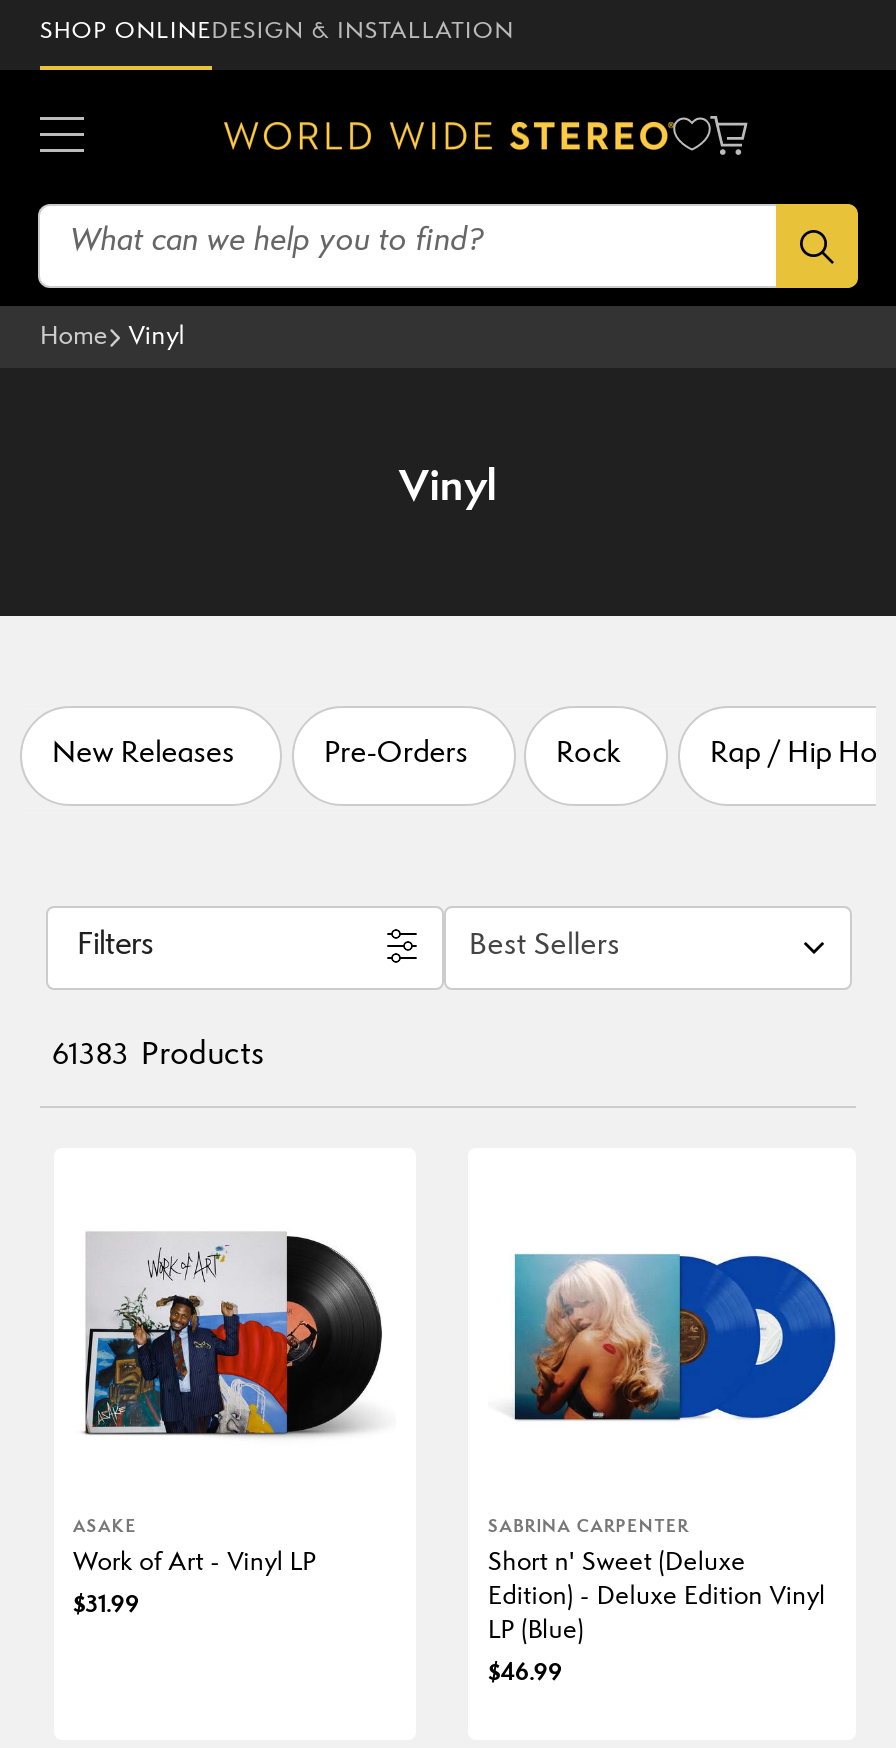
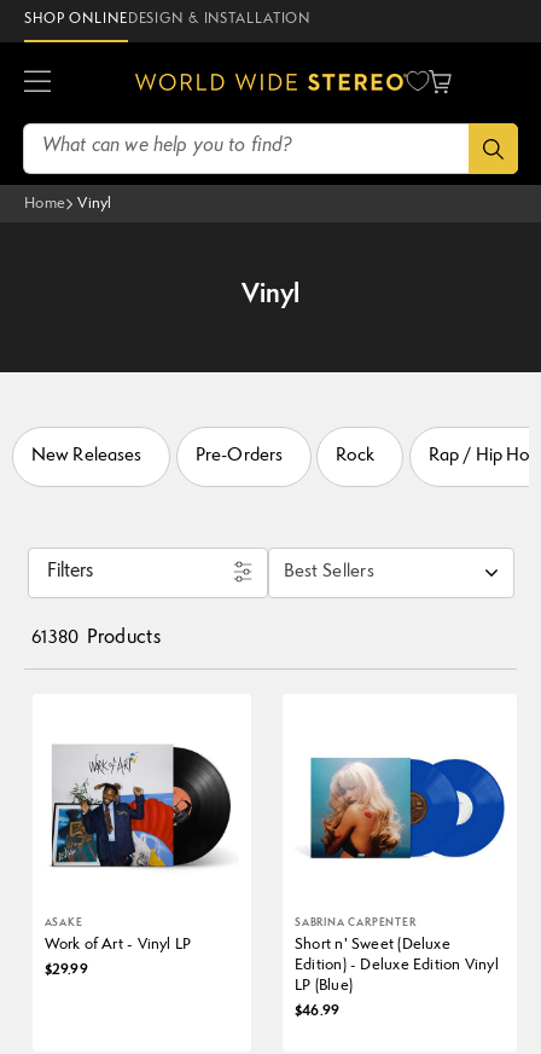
[52,1039,264,1071] 61383 Products -> [31,628,160,647] 61380 Products
[73,1593,140,1617] $31.99 -> [44,963,88,977] $29.99

